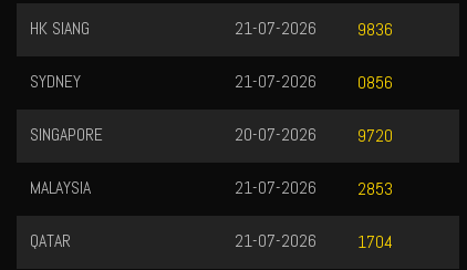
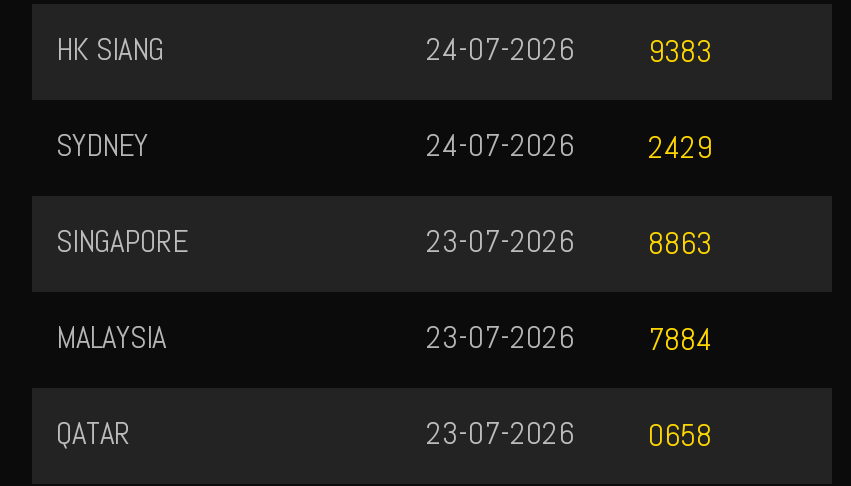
[235,18,316,40] 21-07-2026 -> [426,31,574,71] 24-07-2026
[357,19,393,41] 9836 -> [648,32,712,72] 9383
[235,71,316,93] 21-07-2026 -> [426,127,574,167] 24-07-2026
[357,72,393,94] 0856 -> [648,128,712,168] 2429
[235,124,316,147] 20-07-2026 -> [426,223,574,263] 23-07-2026
[357,125,393,147] 9720 -> [648,224,712,264] 8863
[235,177,316,200] 21-07-2026 -> [426,319,574,359] 23-07-2026
[357,178,393,200] 2853 -> [648,320,712,360] 7884
[235,231,316,253] 21-07-2026 -> [426,415,574,455] 23-07-2026
[357,231,393,253] 1704 -> [648,416,712,456] 0658

